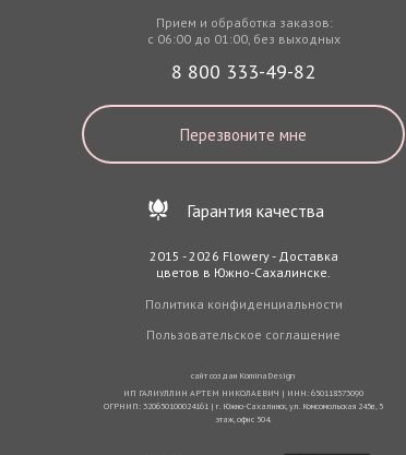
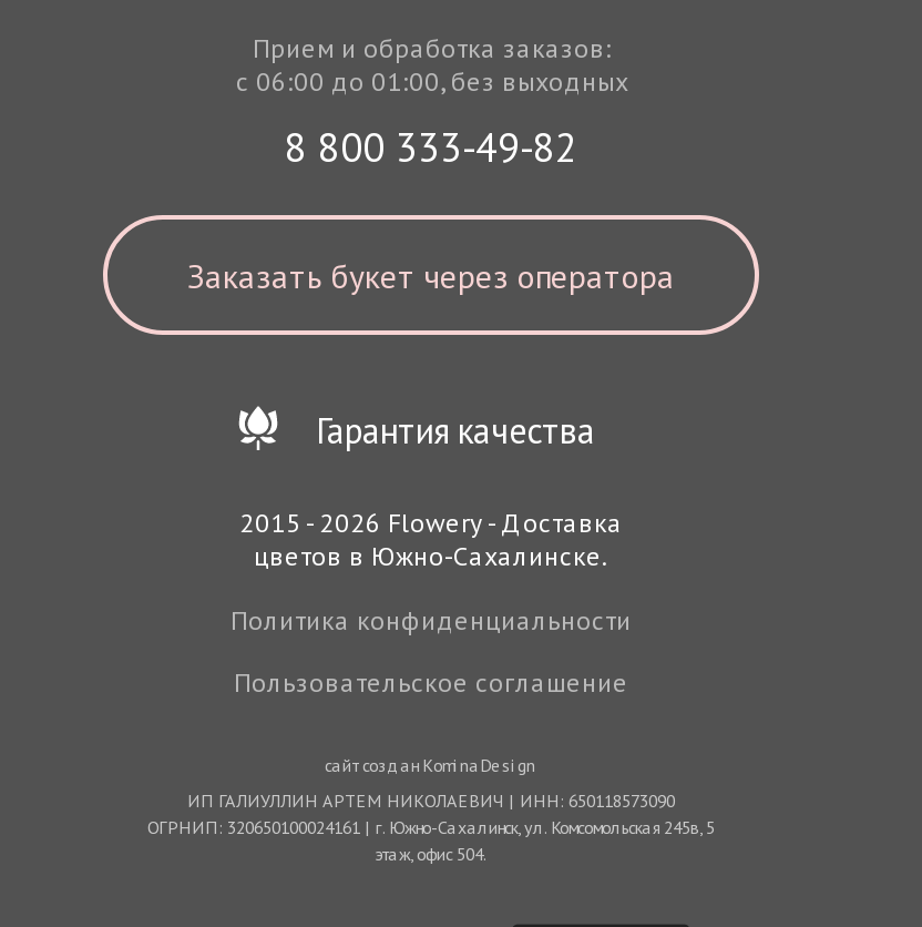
[180,124,307,145] Перезвоните мне -> [187,254,675,296] Заказать букет через оператора

